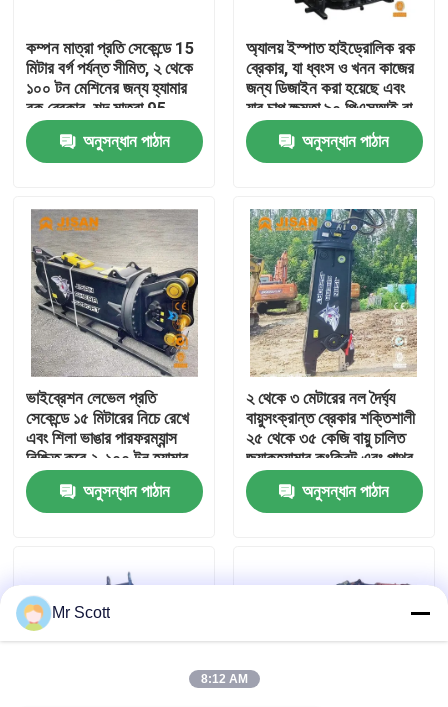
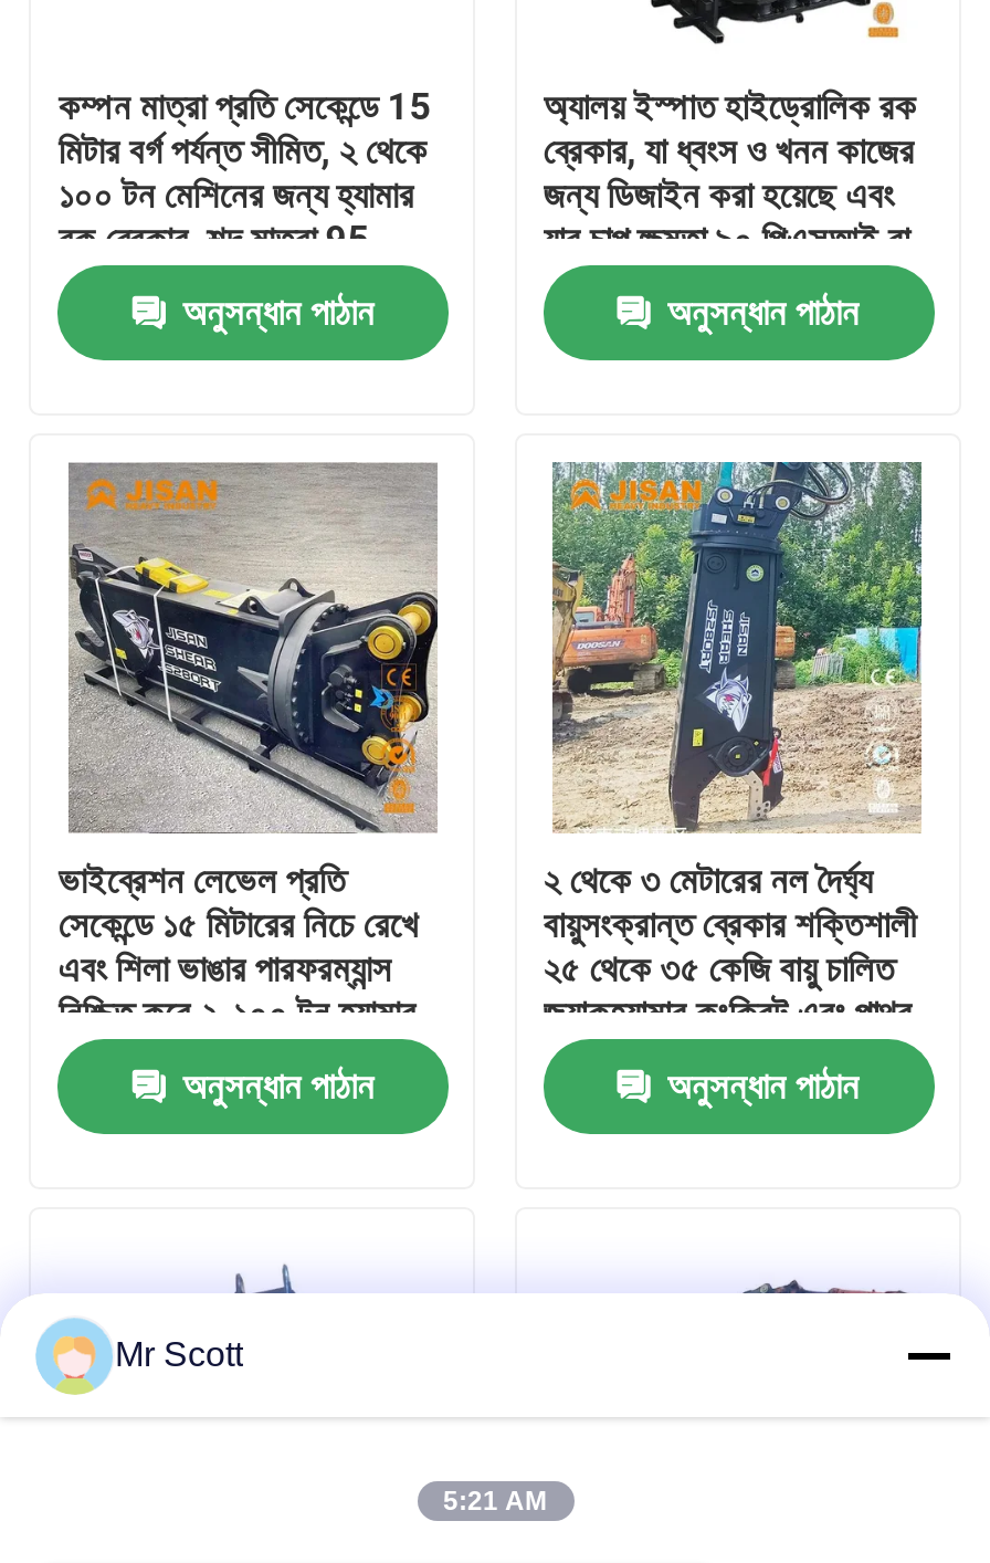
[200,672,247,686] 8:12 AM -> [443,1486,547,1517] 5:21 AM

